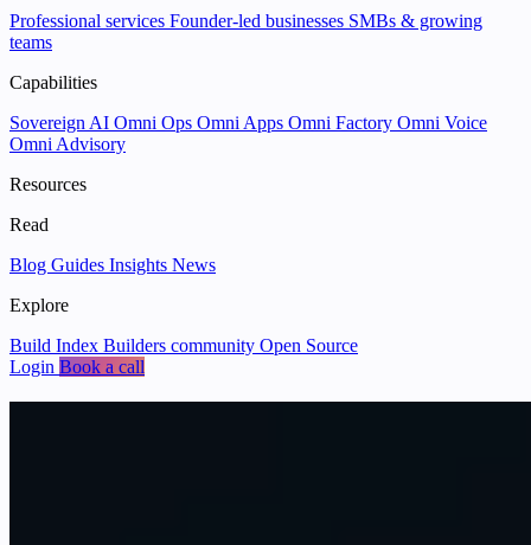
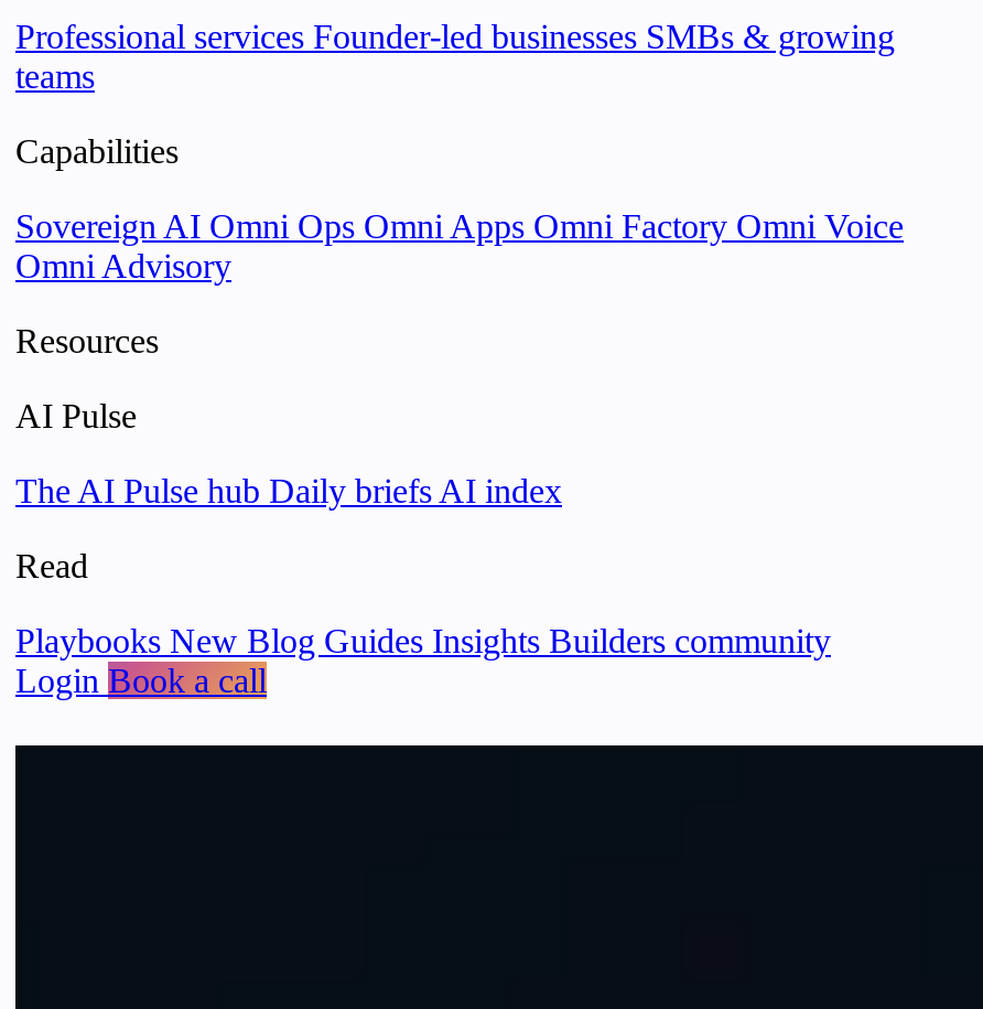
none -> [15,397,562,509] AI Pulse | The AI Pulse hub Daily briefs AI index
moved [9,214,49,235] -> [15,547,88,584]: Read
[9,255,358,355] Blog Guides Insights News | Explore | Build Index Builders community Open Source -> [15,622,831,659] Playbooks New Blog Guides Insights Builders community

